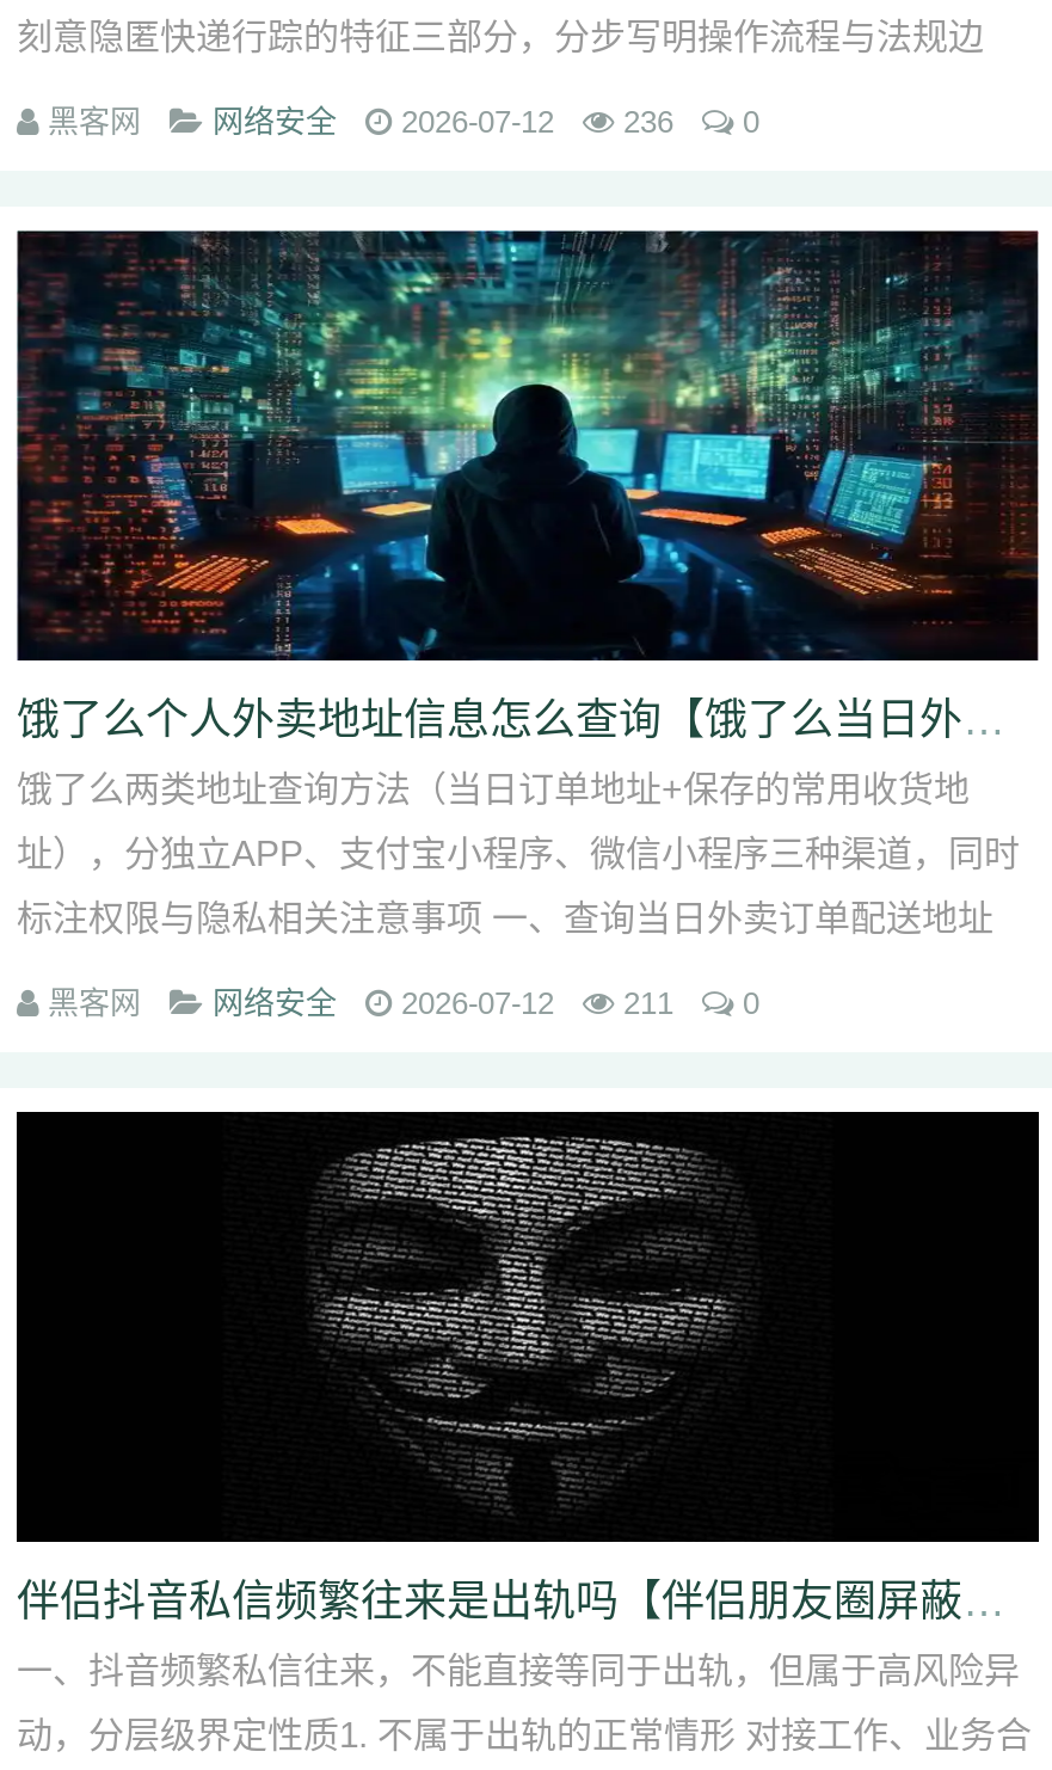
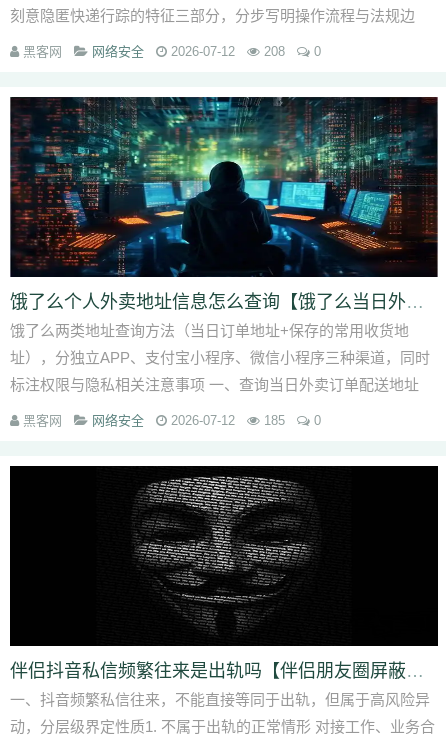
[623,104,673,140] 236 -> [264,44,285,59] 208
[623,986,673,1021] 211 -> [264,413,285,428] 185

